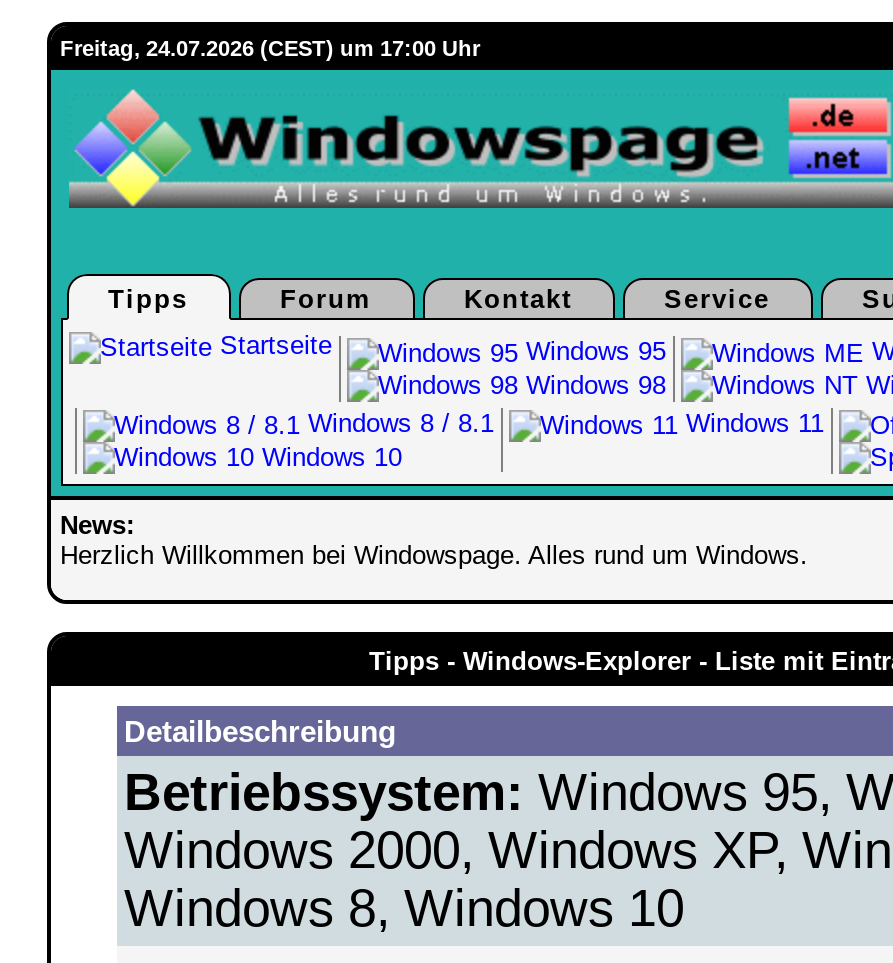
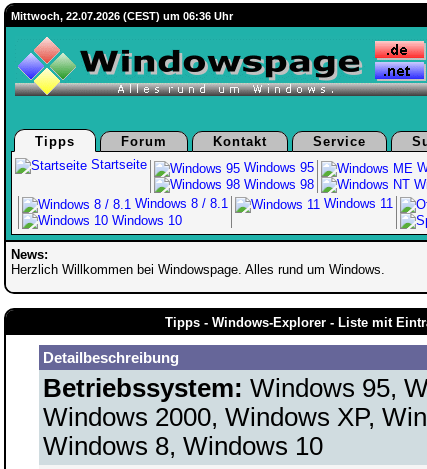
[60,36,480,60] Freitag, 24.07.2026 (CEST) um 17:00 Uhr -> [10,10,232,22] Mittwoch, 22.07.2026 (CEST) um 06:36 Uhr

